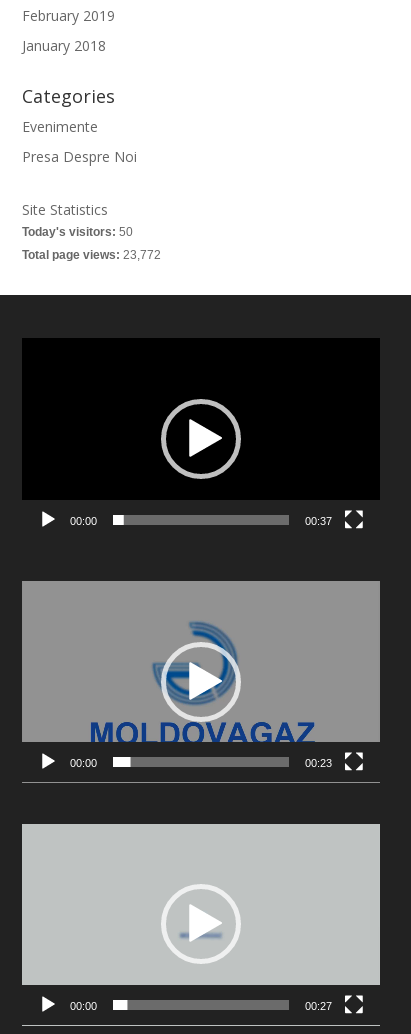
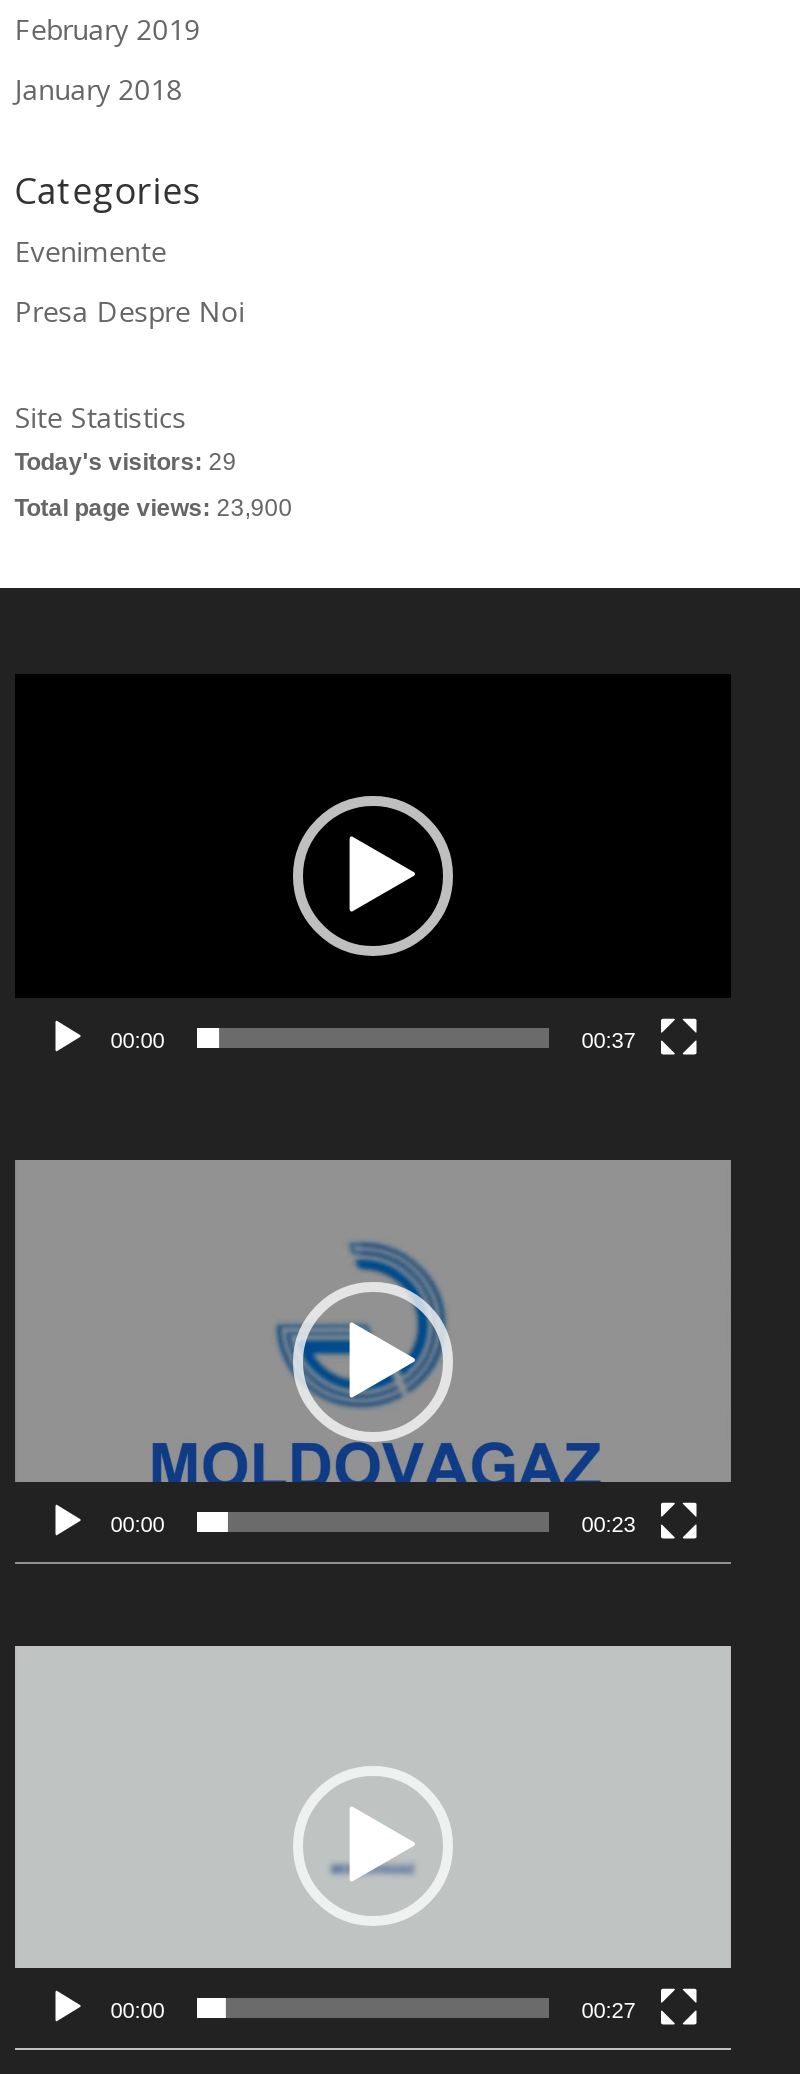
[22,225,133,239] Today's visitors: 50 -> [15,448,237,476] Today's visitors: 29
[22,248,161,262] Total page views: 23,772 -> [15,494,293,522] Total page views: 23,900

